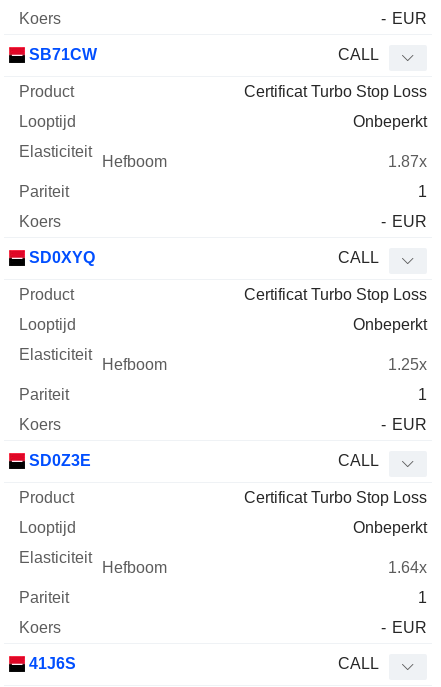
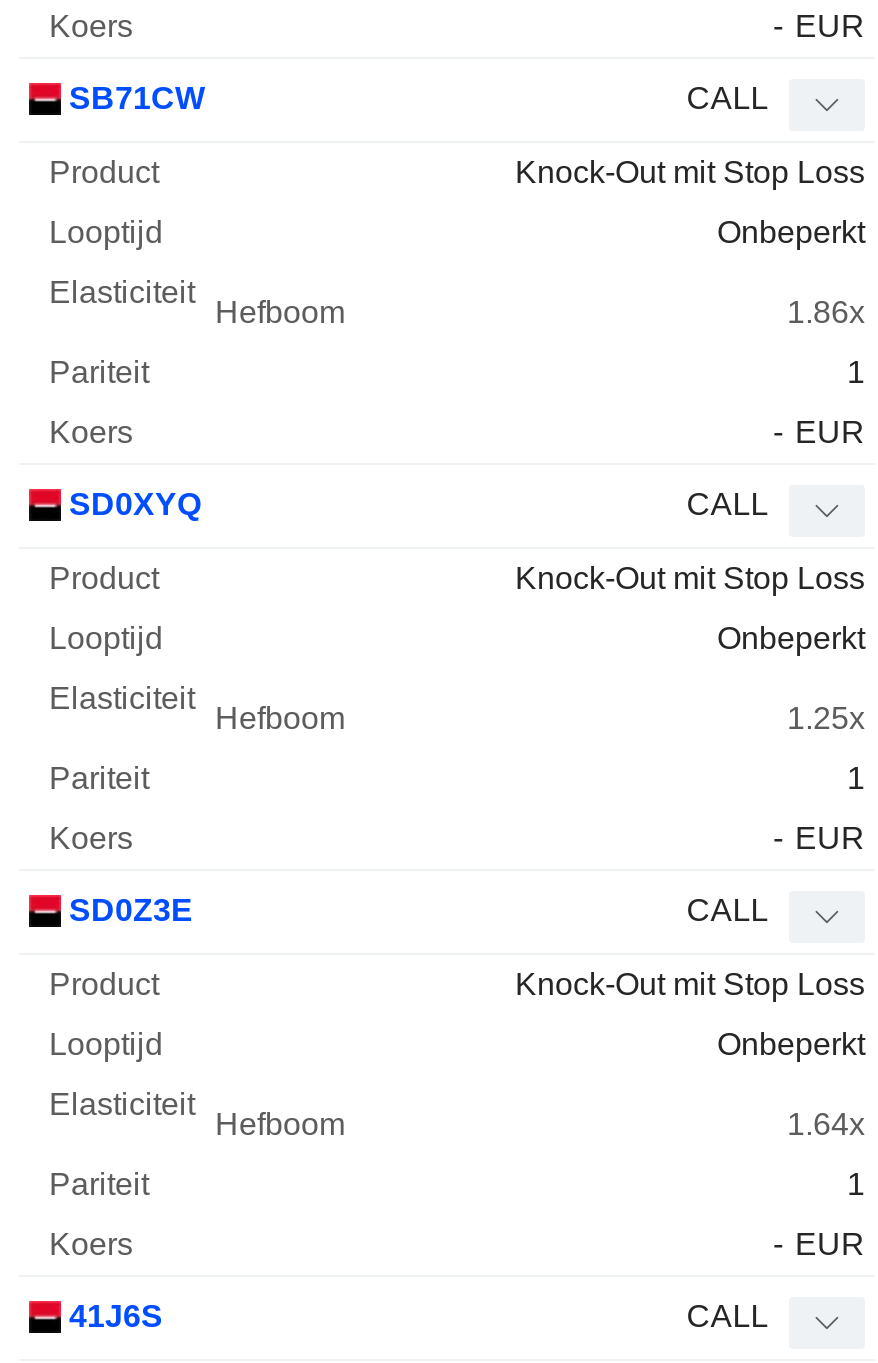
[244,83,427,100] Certificat Turbo Stop Loss -> [515,155,865,189] Knock-Out mit Stop Loss
[388,153,427,170] 1.87x -> [787,295,865,329] 1.86x
[244,286,427,303] Certificat Turbo Stop Loss -> [515,561,865,595] Knock-Out mit Stop Loss
[244,489,427,506] Certificat Turbo Stop Loss -> [515,967,865,1001] Knock-Out mit Stop Loss

